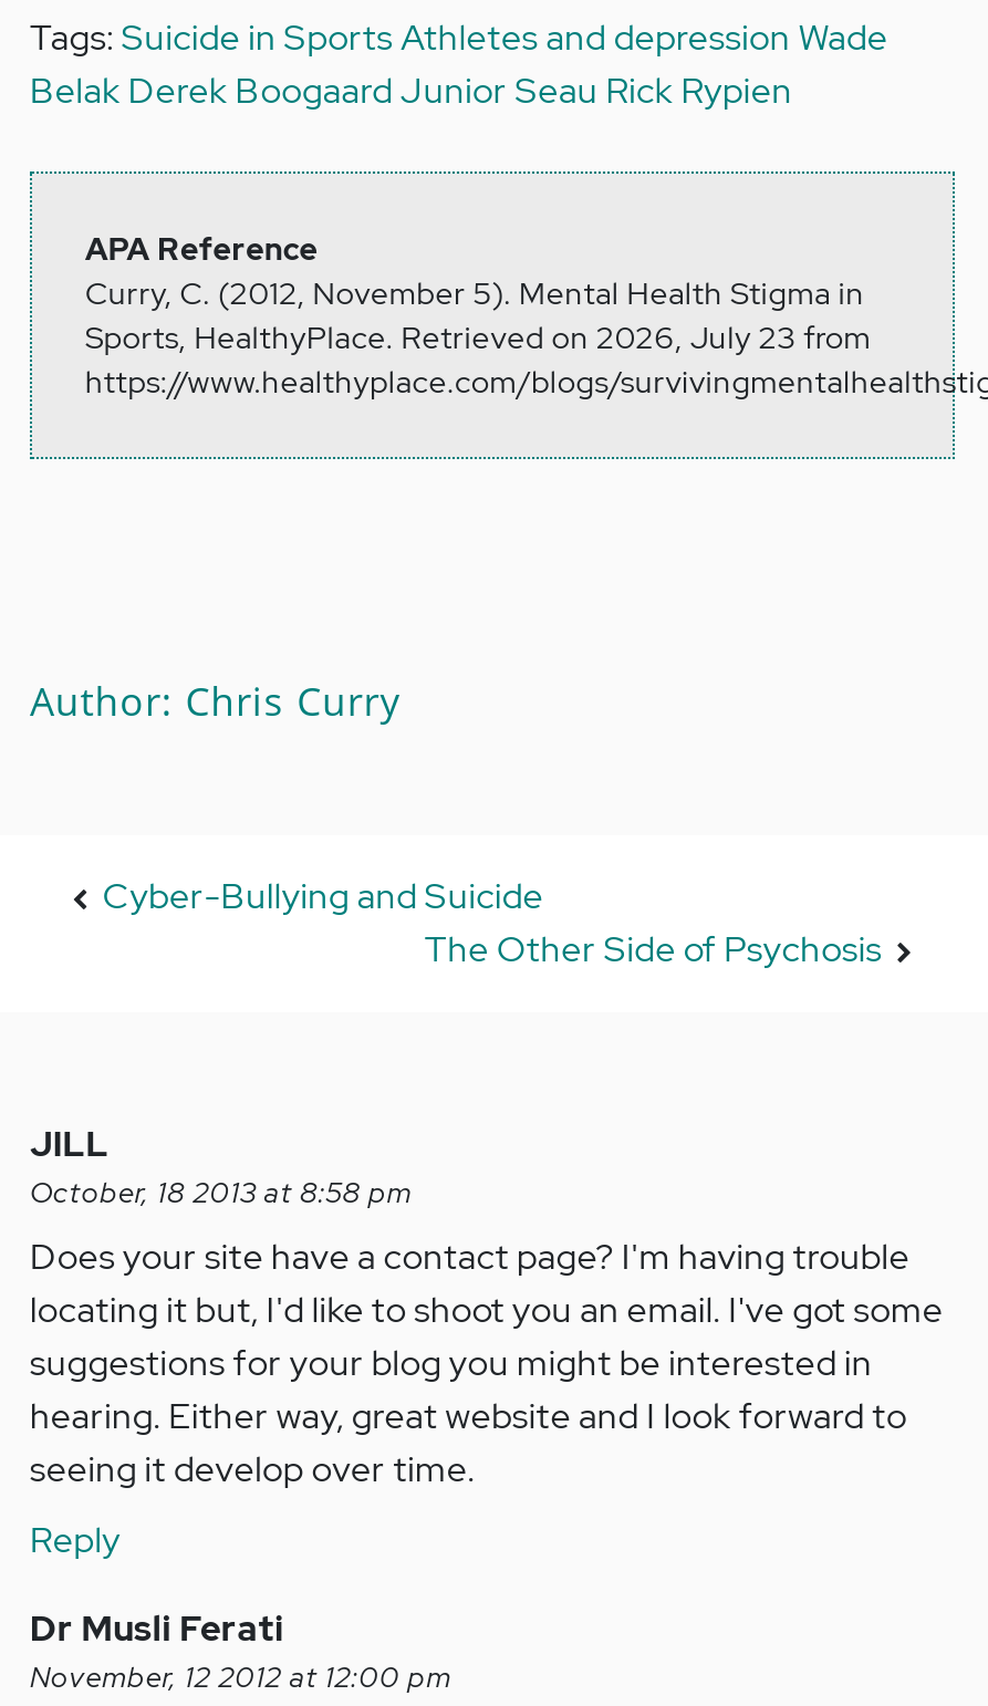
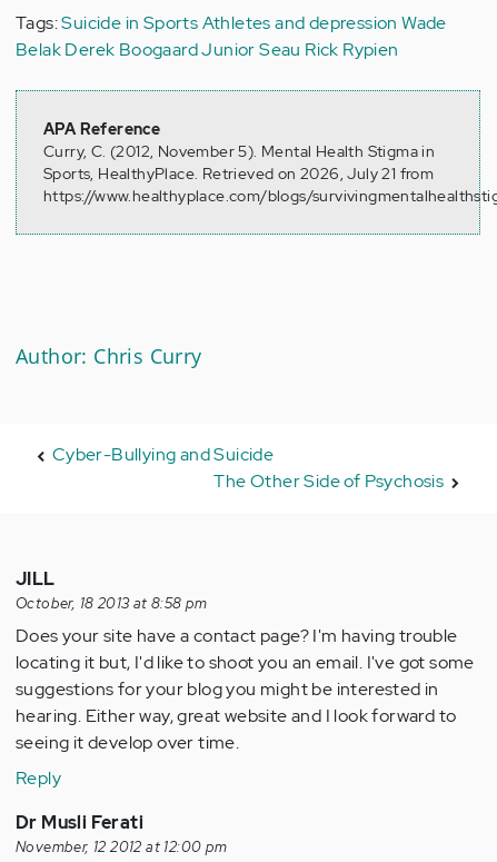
[85,318,871,357] Sports, HealthyPlace. Retrieved on 2026, July 23 from -> [43,164,434,184] Sports, HealthyPlace. Retrieved on 2026, July 21 from

